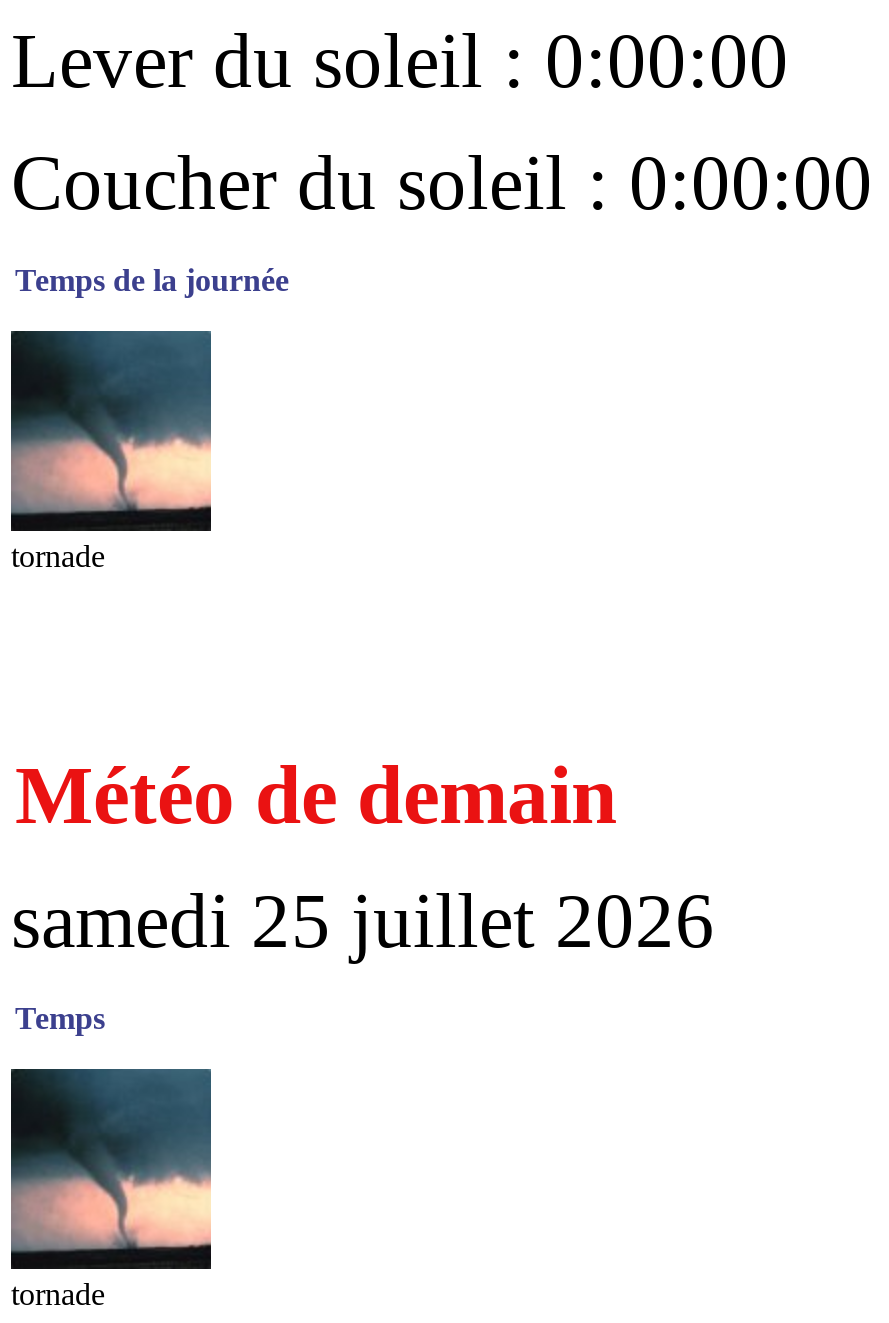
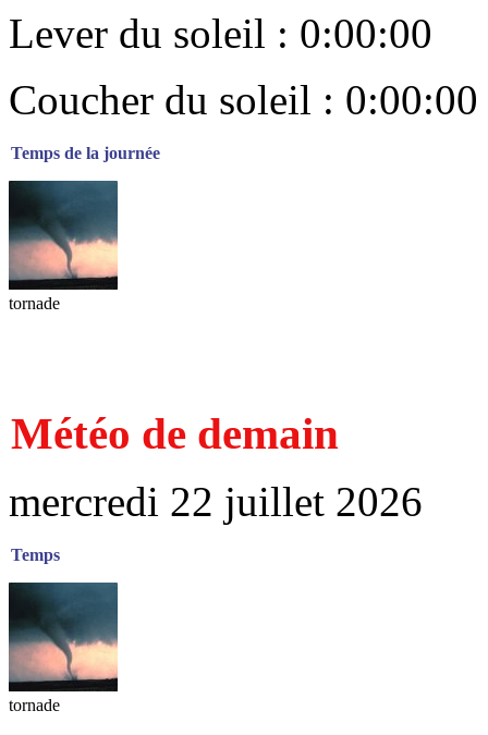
[11,877,715,963] samedi 25 juillet 2026 -> [9,478,423,525] mercredi 22 juillet 2026

